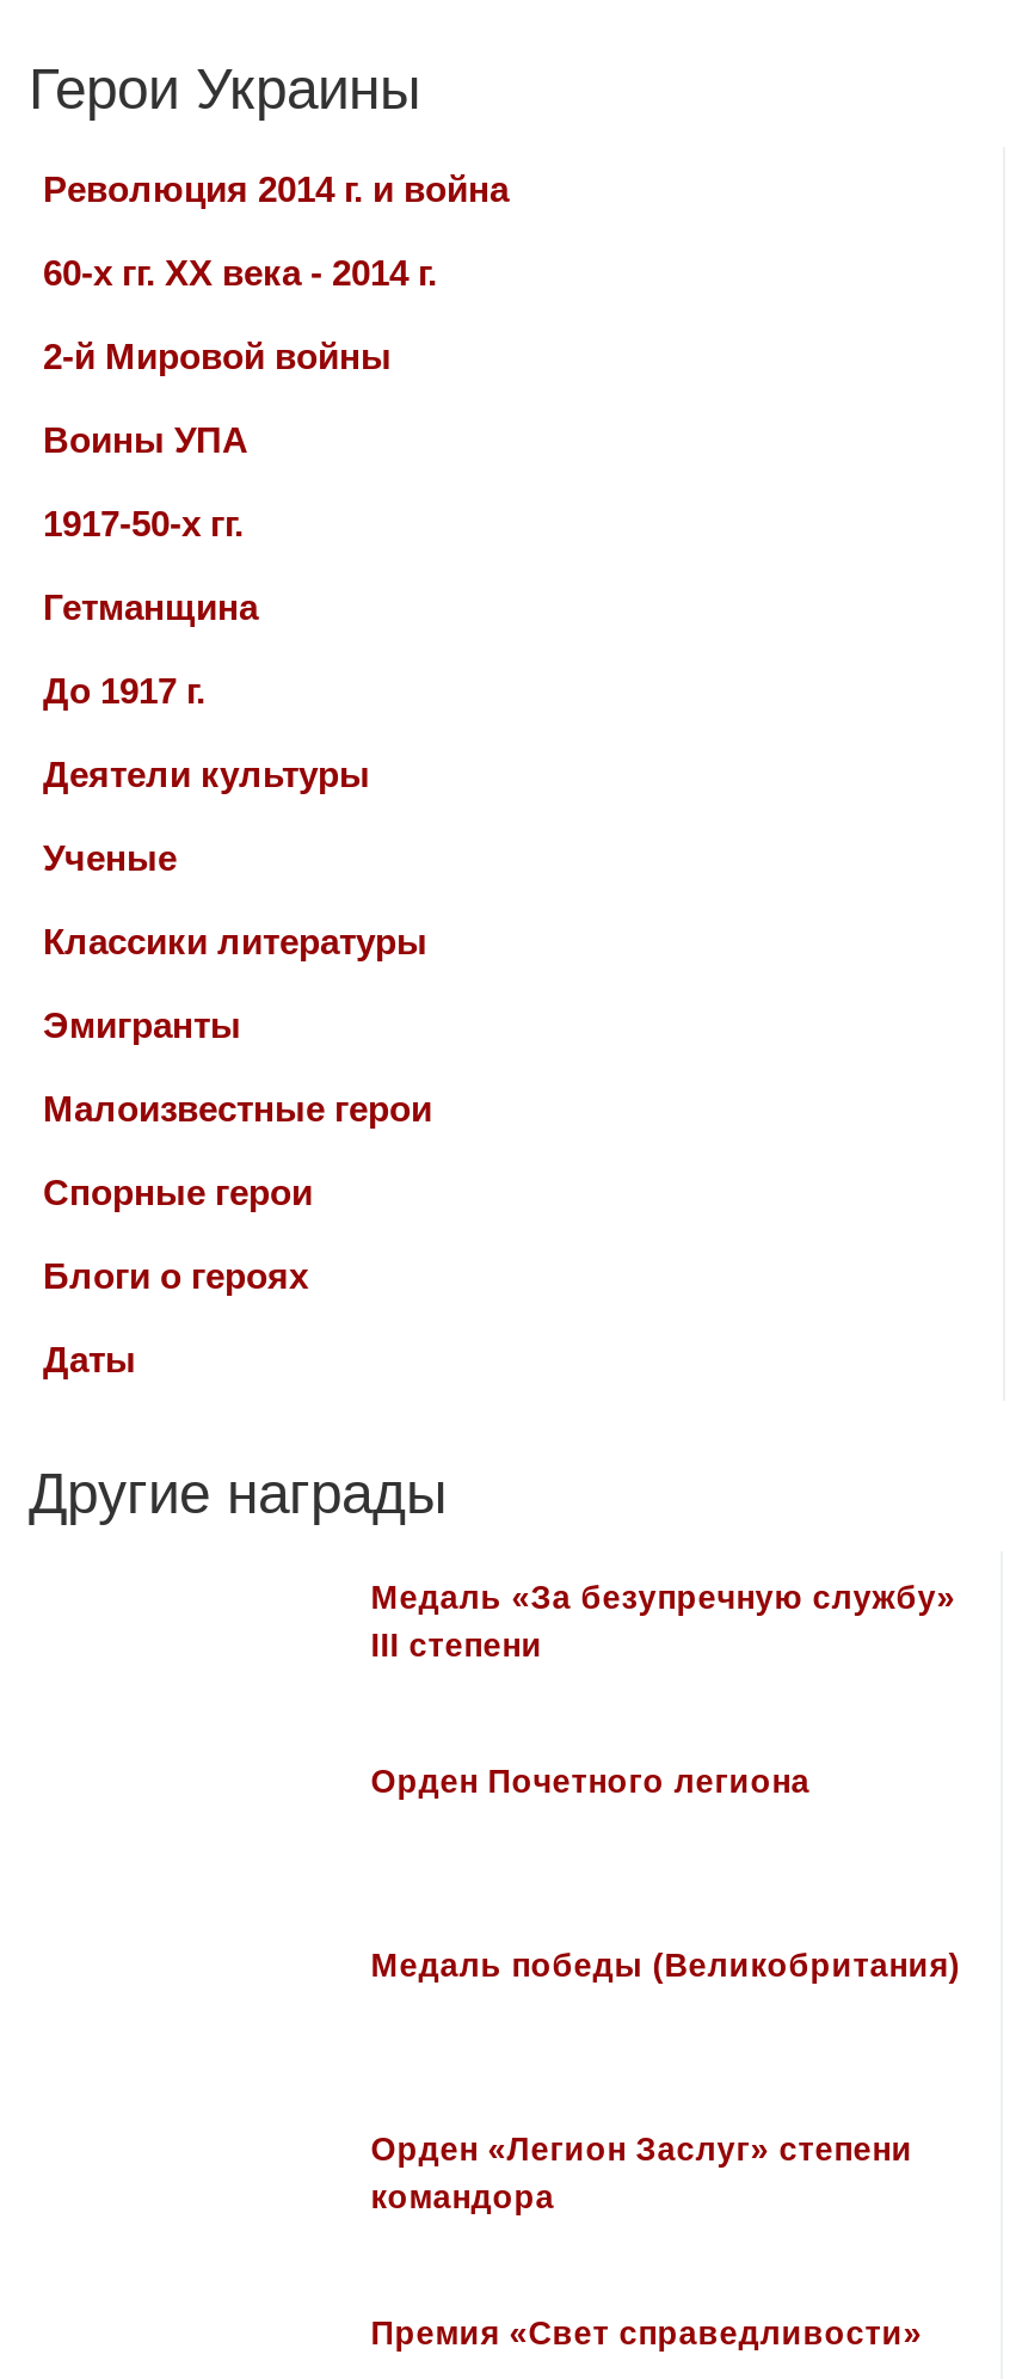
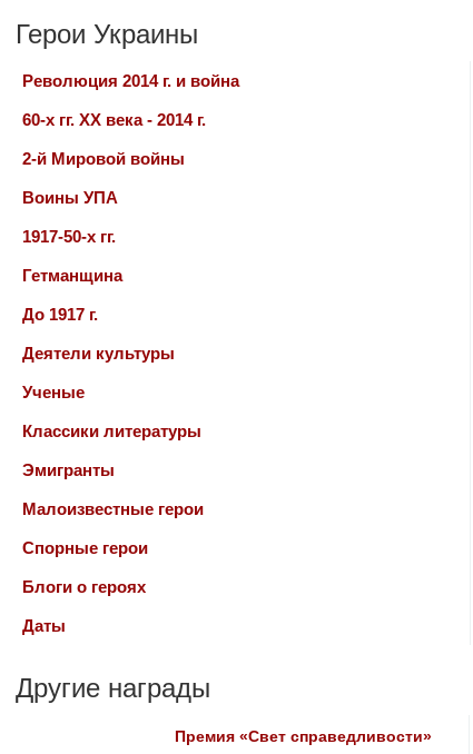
[371,1580,956,1664] Медаль «За безупречную службу» | III степени -> none
[371,1764,810,1800] Орден Почетного легиона -> none
[371,1948,961,1984] Медаль победы (Великобритания) -> none
[371,2132,913,2215] Орден «Легион Заслуг» степени | командора -> none

